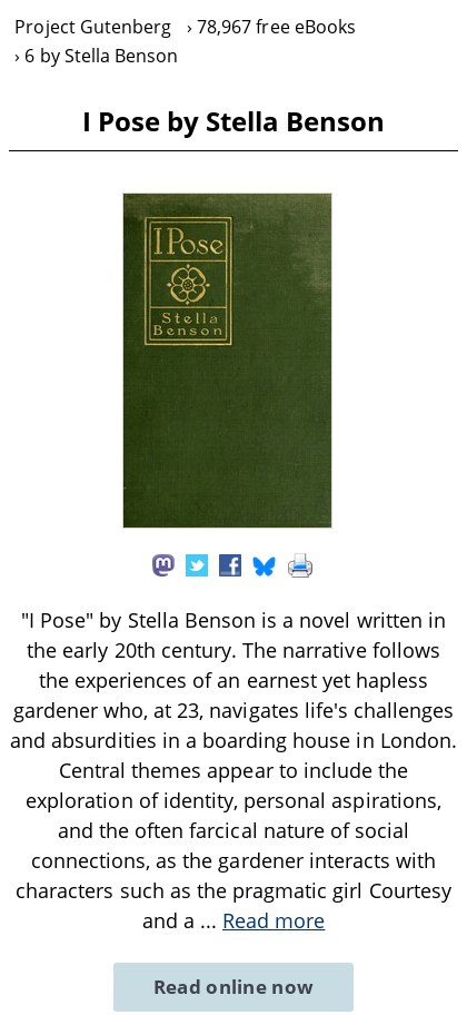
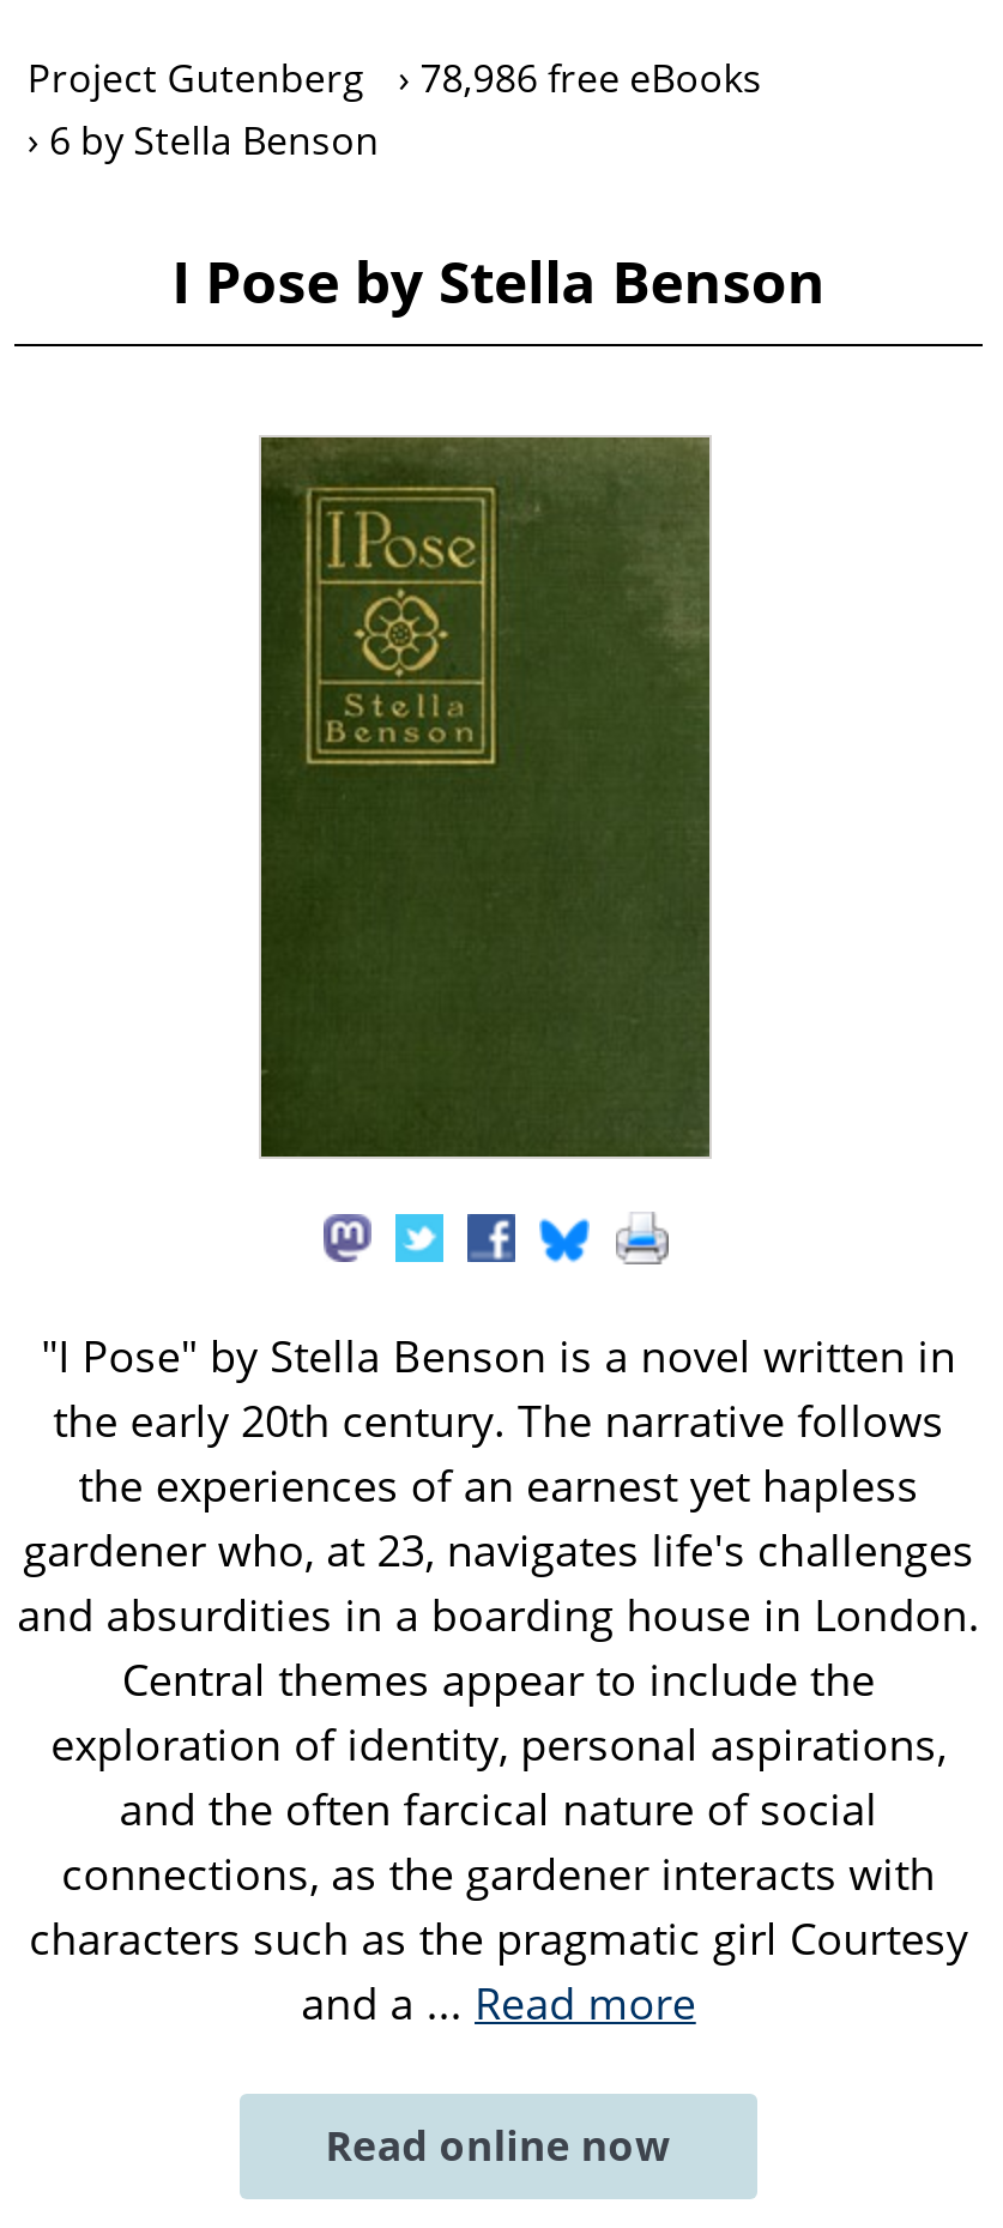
[15,14,356,39] Project Gutenberg 78,967 free eBooks -> [27,52,762,104] Project Gutenberg 78,986 free eBooks

